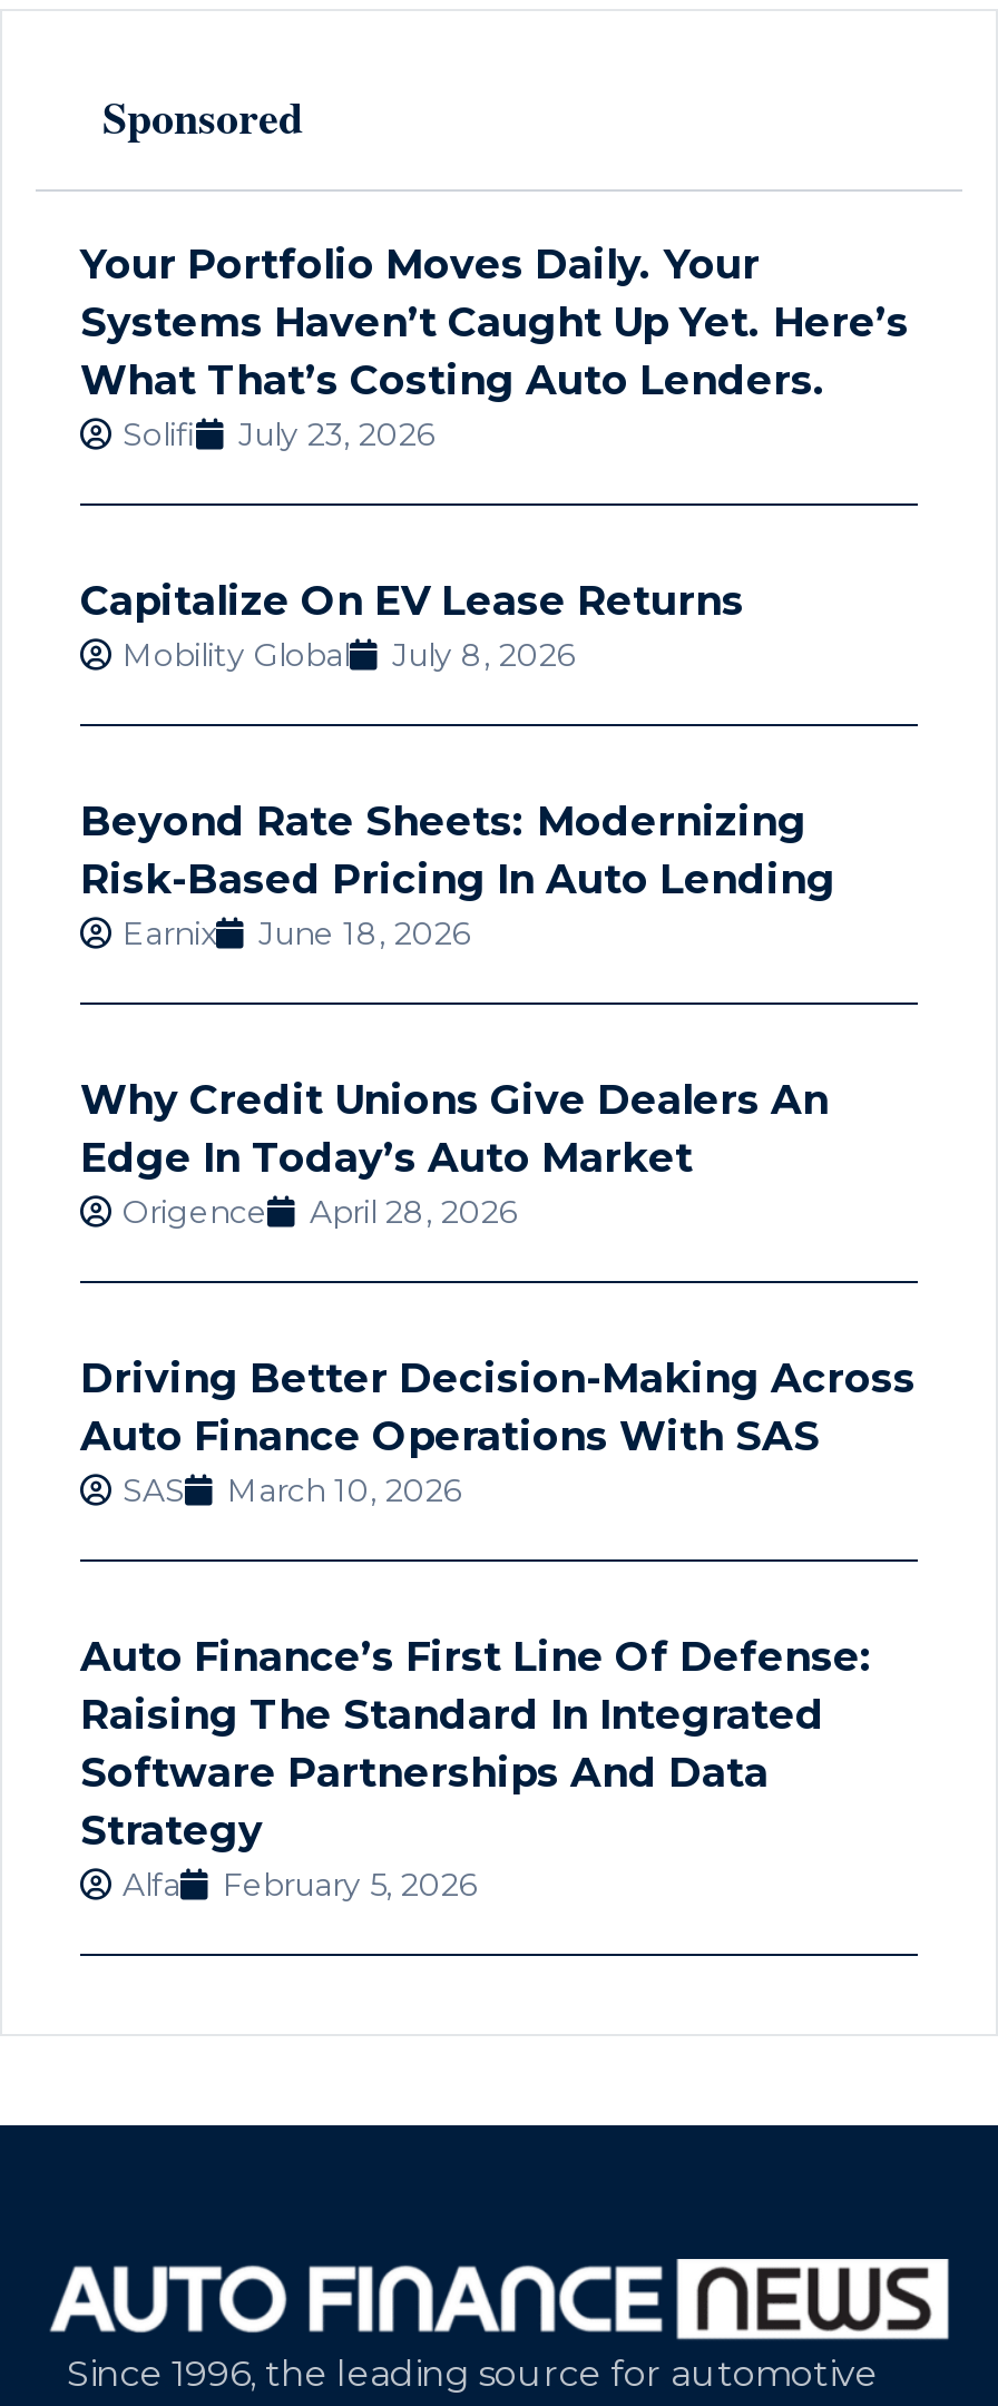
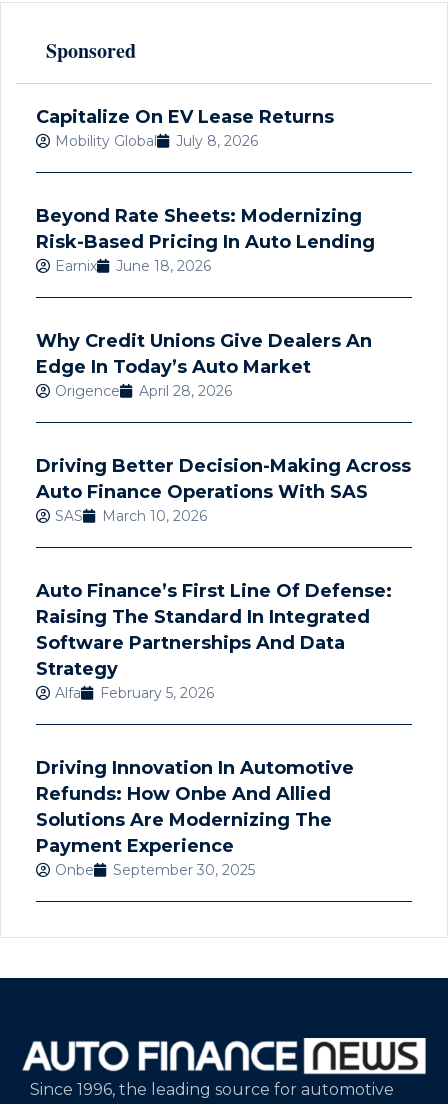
[80,241,909,455] Your Portfolio Moves Daily. Your | Systems Haven’t Caught Up Yet. Here’s | What That’s Costing Auto Lenders. | Solifi | July 23, 2026 -> none
moved [80,577,916,1905] -> [36,106,411,702]: Capitalize On EV Lease Returns | Mobility Global | July 8, 2026 | ... | Alfa | February 5, 2026
none -> [36,757,354,879] Driving Innovation In Automotive | Refunds: How Onbe And Allied | Solutions Are Modernizing The | Payment Experience | Onbe | September 30, 2025

